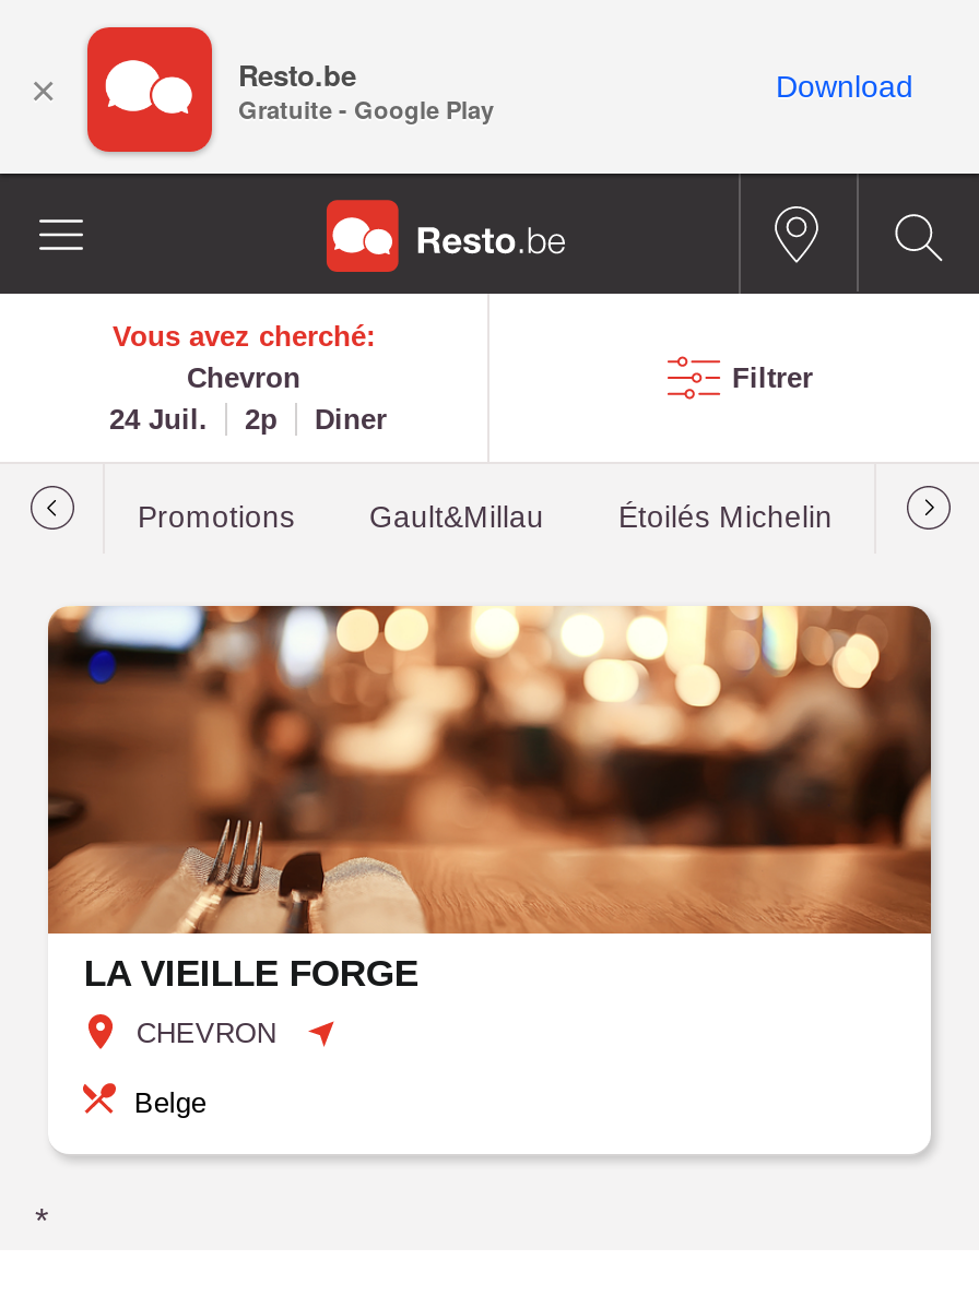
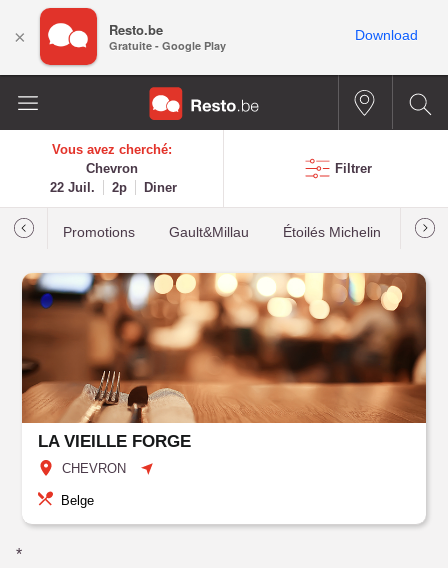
[109,403,387,436] 24 Juil. 2p Diner -> [50,180,177,195] 22 Juil. 2p Diner

